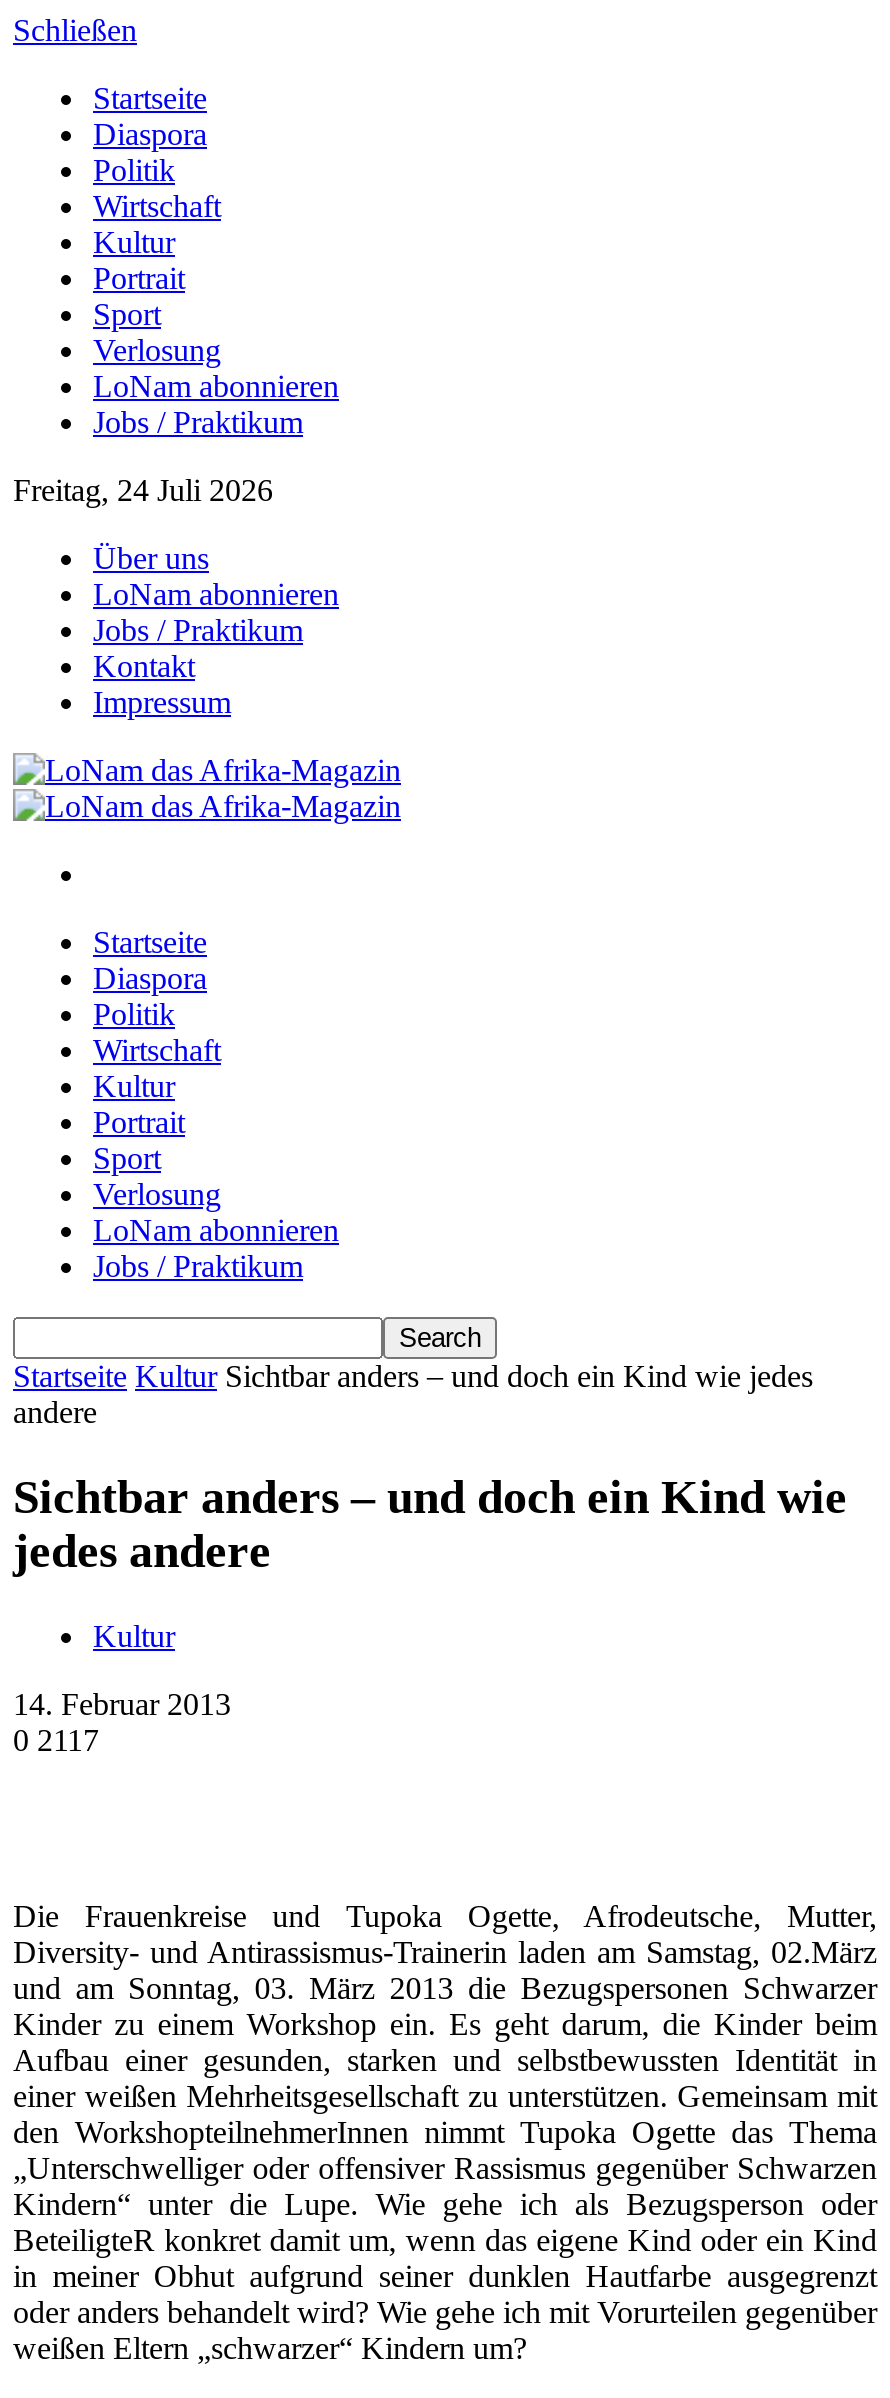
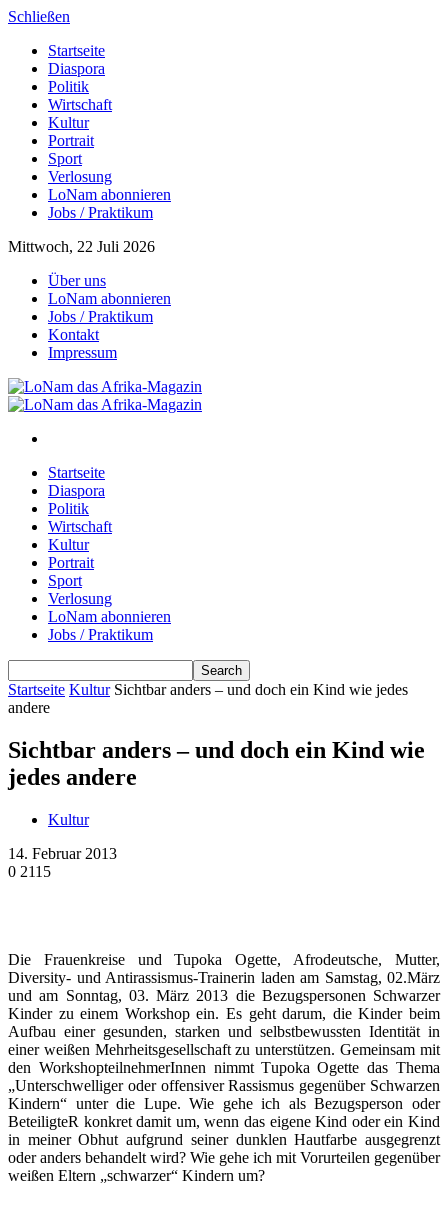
[13,473,273,507] Freitag, 24 Juli 2026 -> [8,238,155,255] Mittwoch, 22 Juli 2026
[13,1723,99,1757] 0 2117 -> [8,863,51,880] 0 2115

